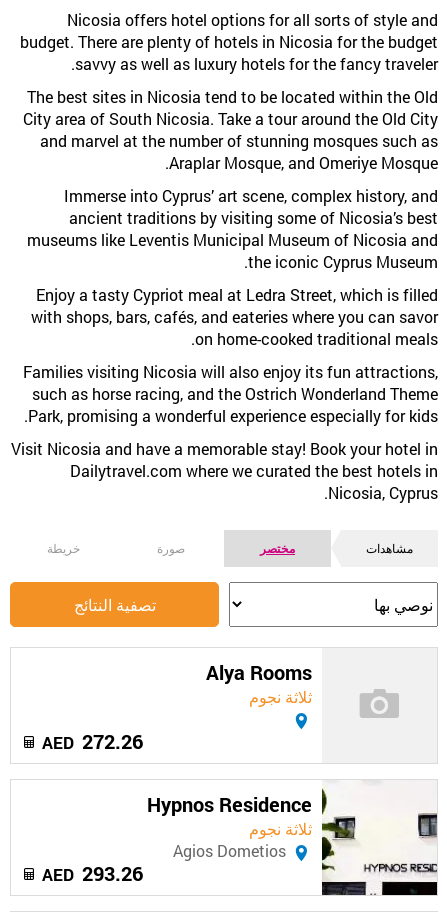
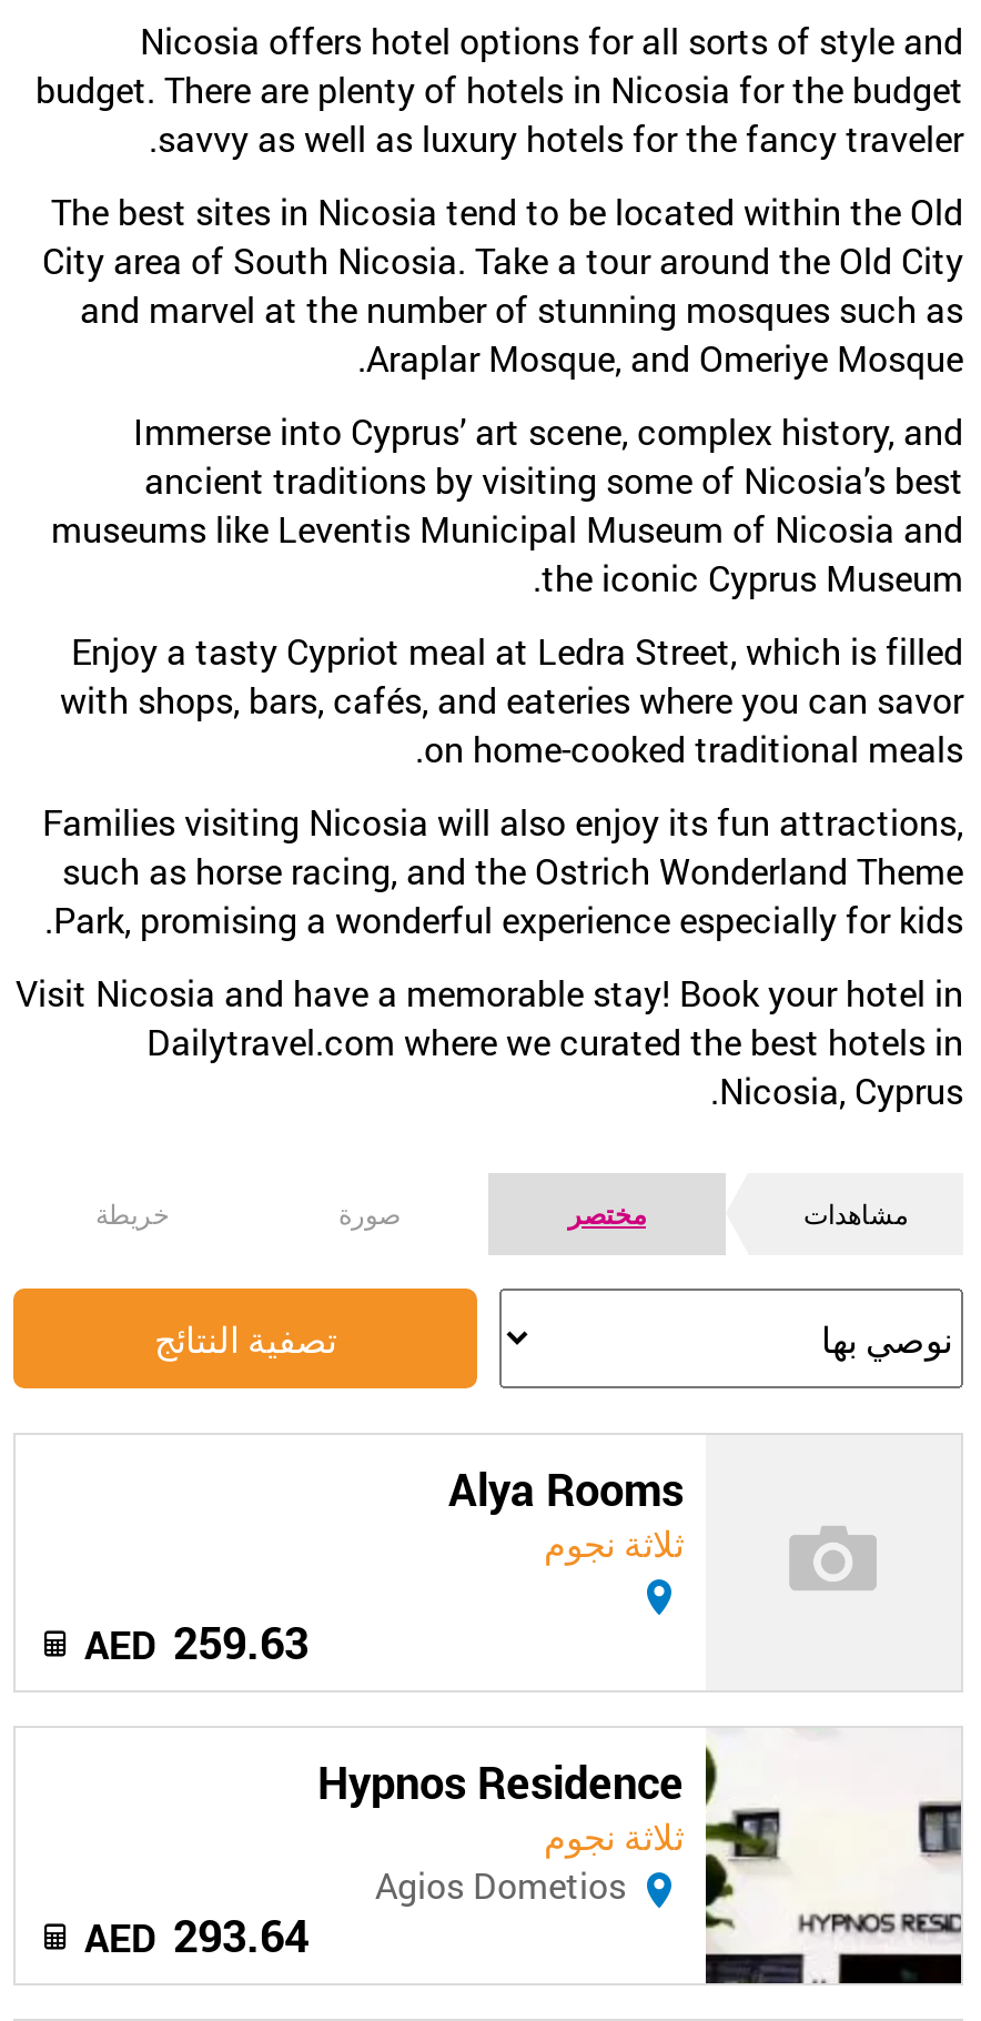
[82,728,143,754] 272.26 -> [173,1612,309,1670] 259.63
[82,860,143,886] 293.26 -> [173,1905,309,1963] 293.64

